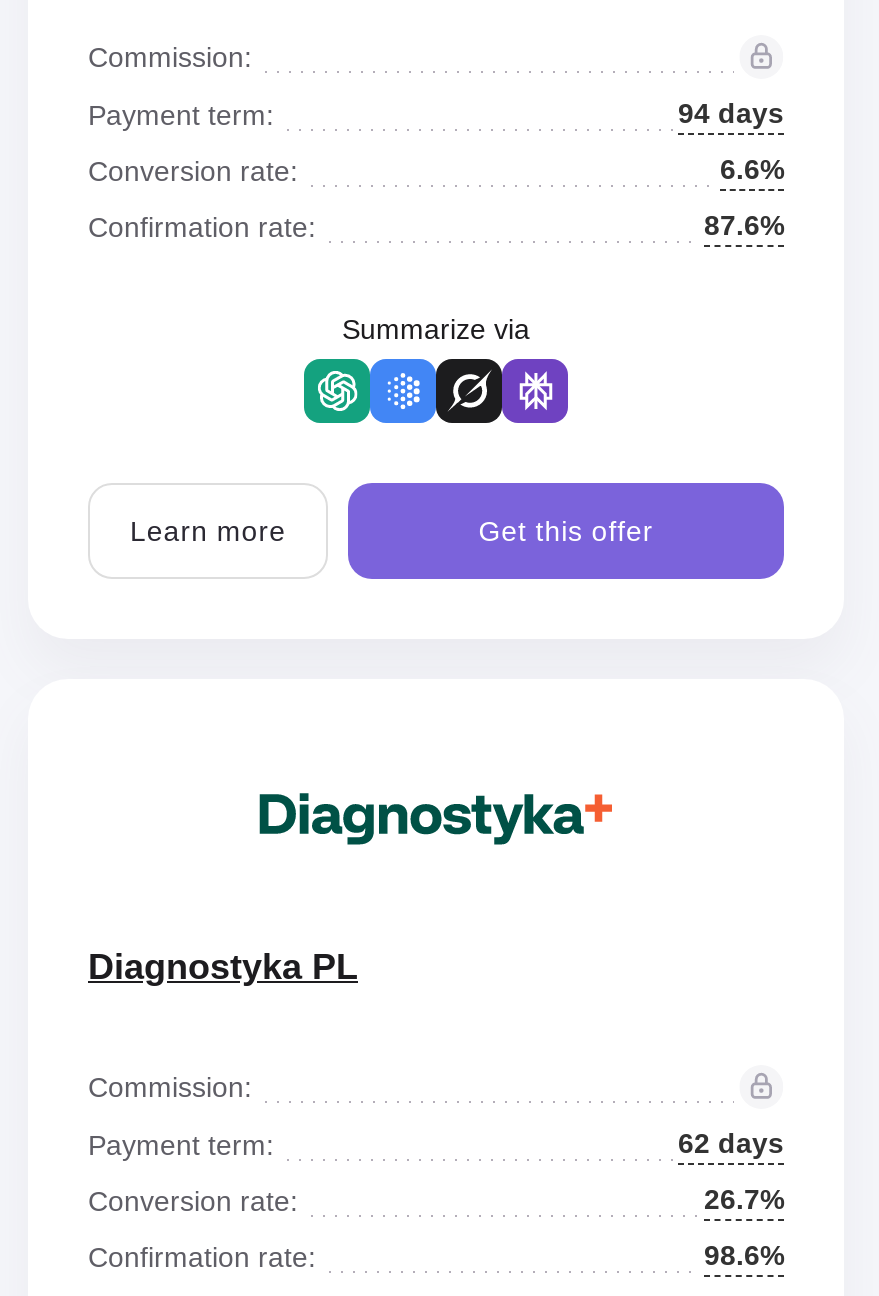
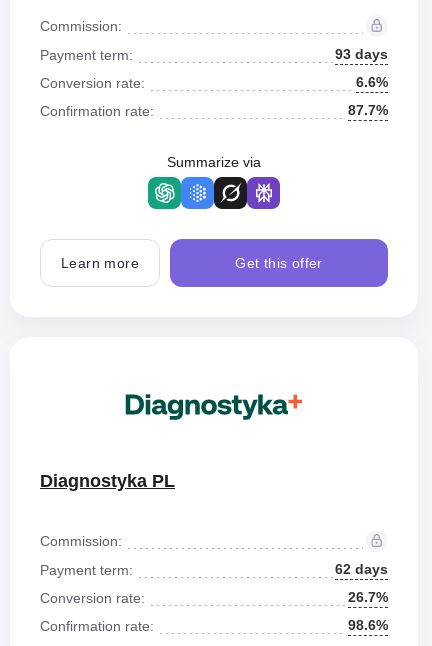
[678,97,784,129] 94 days -> [335,46,388,62] 93 days
[704,209,784,241] 87.6% -> [348,102,388,118] 87.7%

